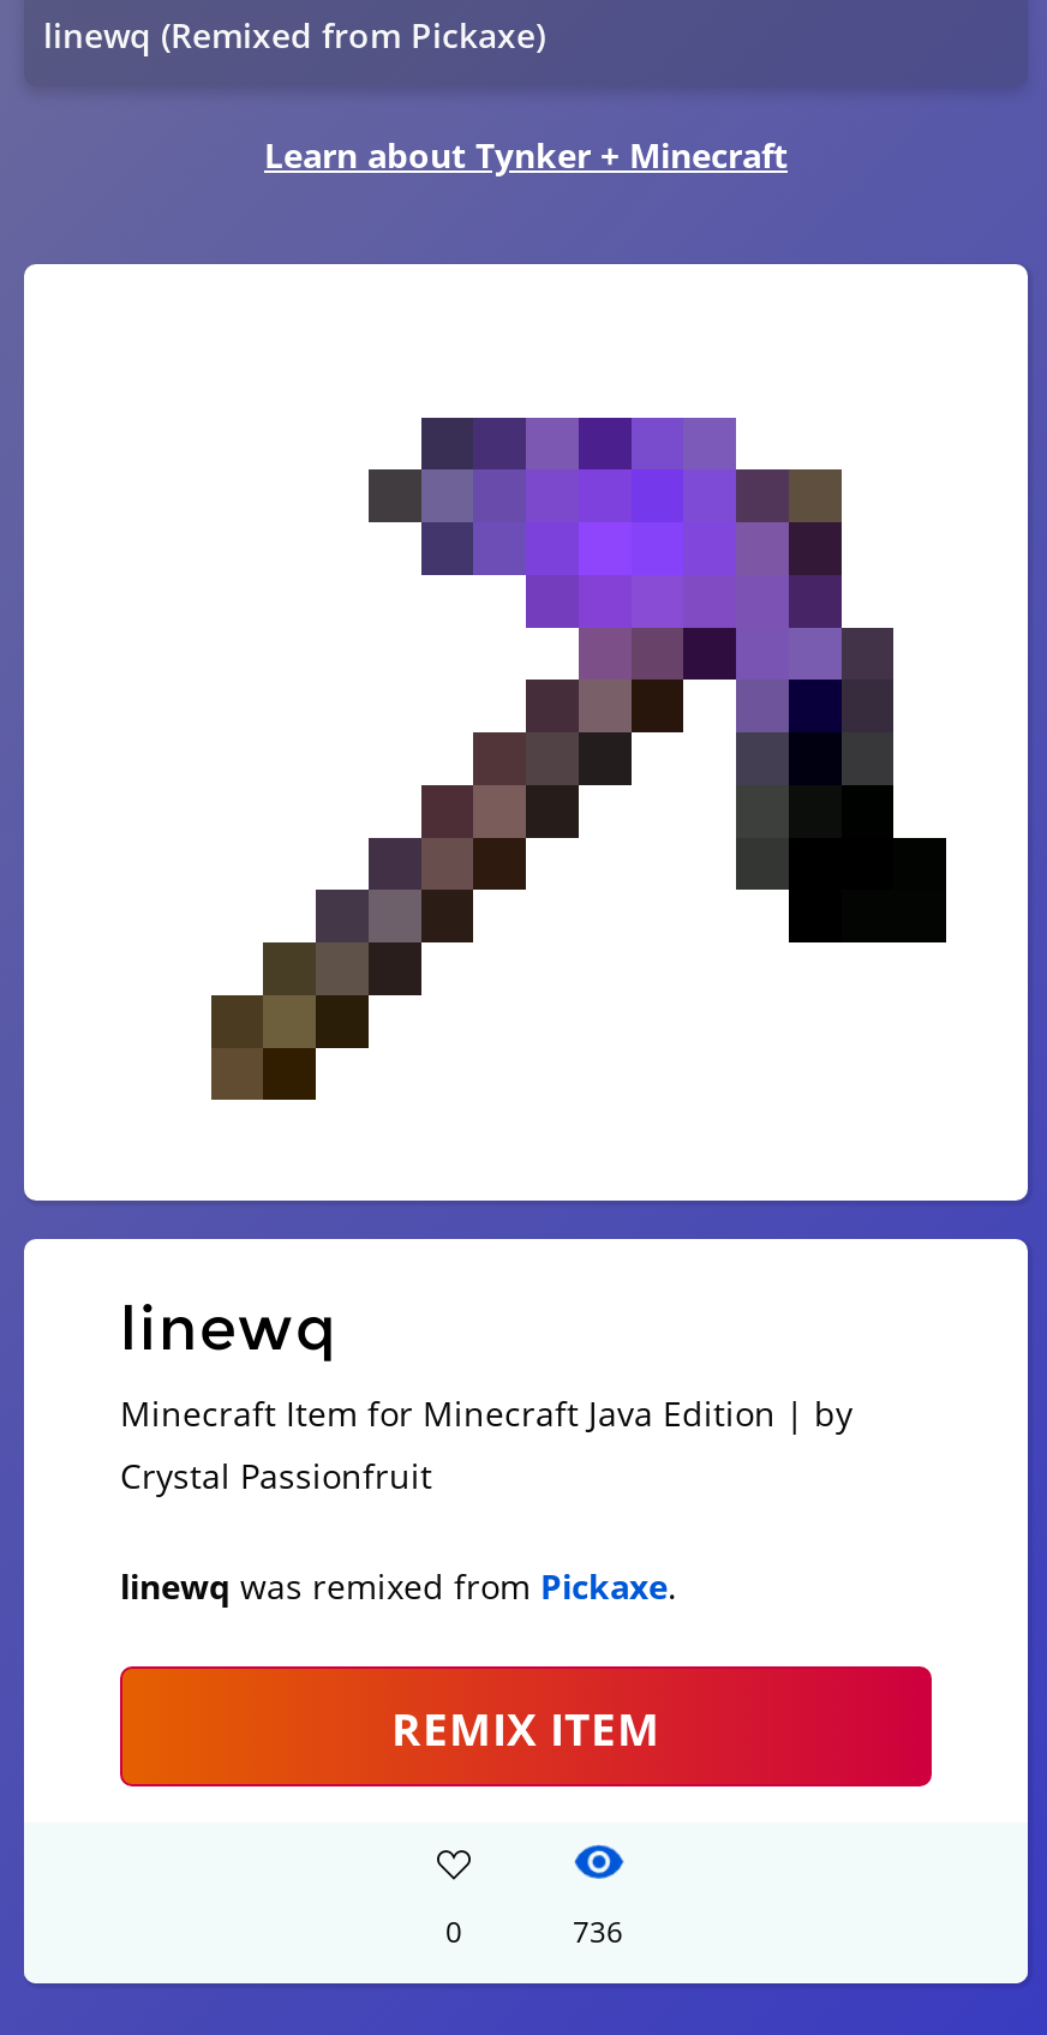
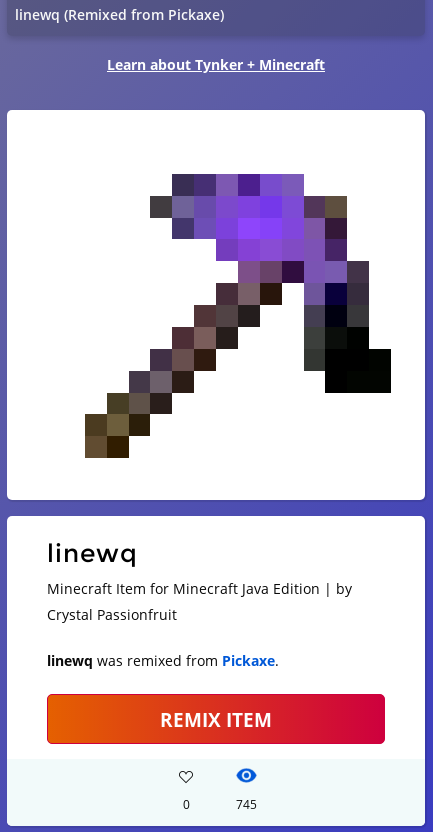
[573,1912,623,1953] 736 -> [235,796,256,813] 745

